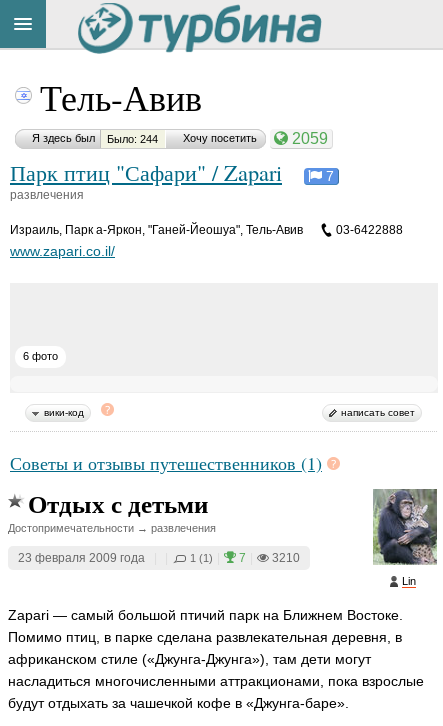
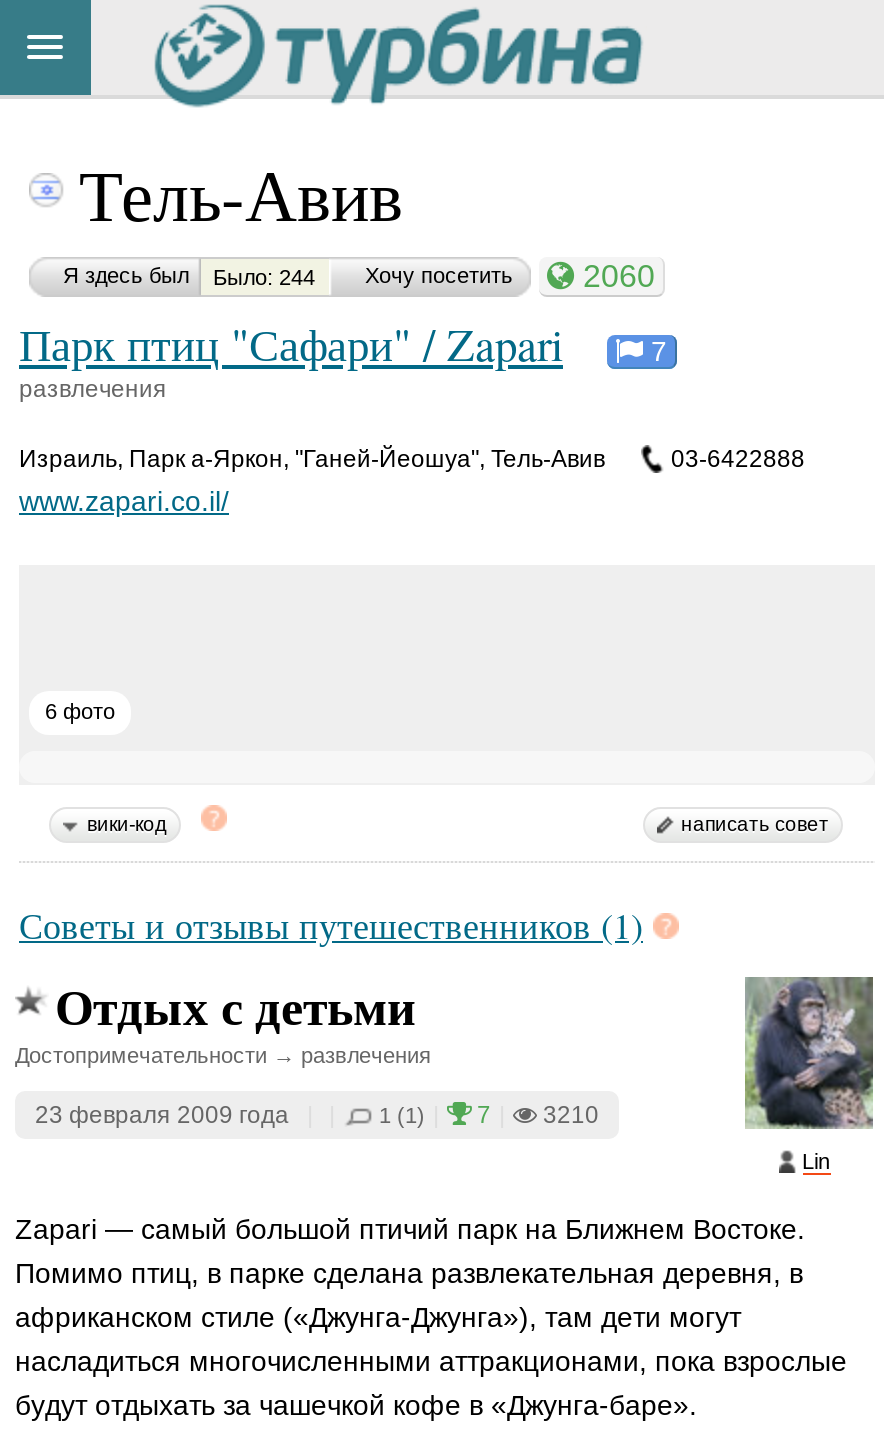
[292,130,328,147] 2059 -> [583,259,655,293] 2060

